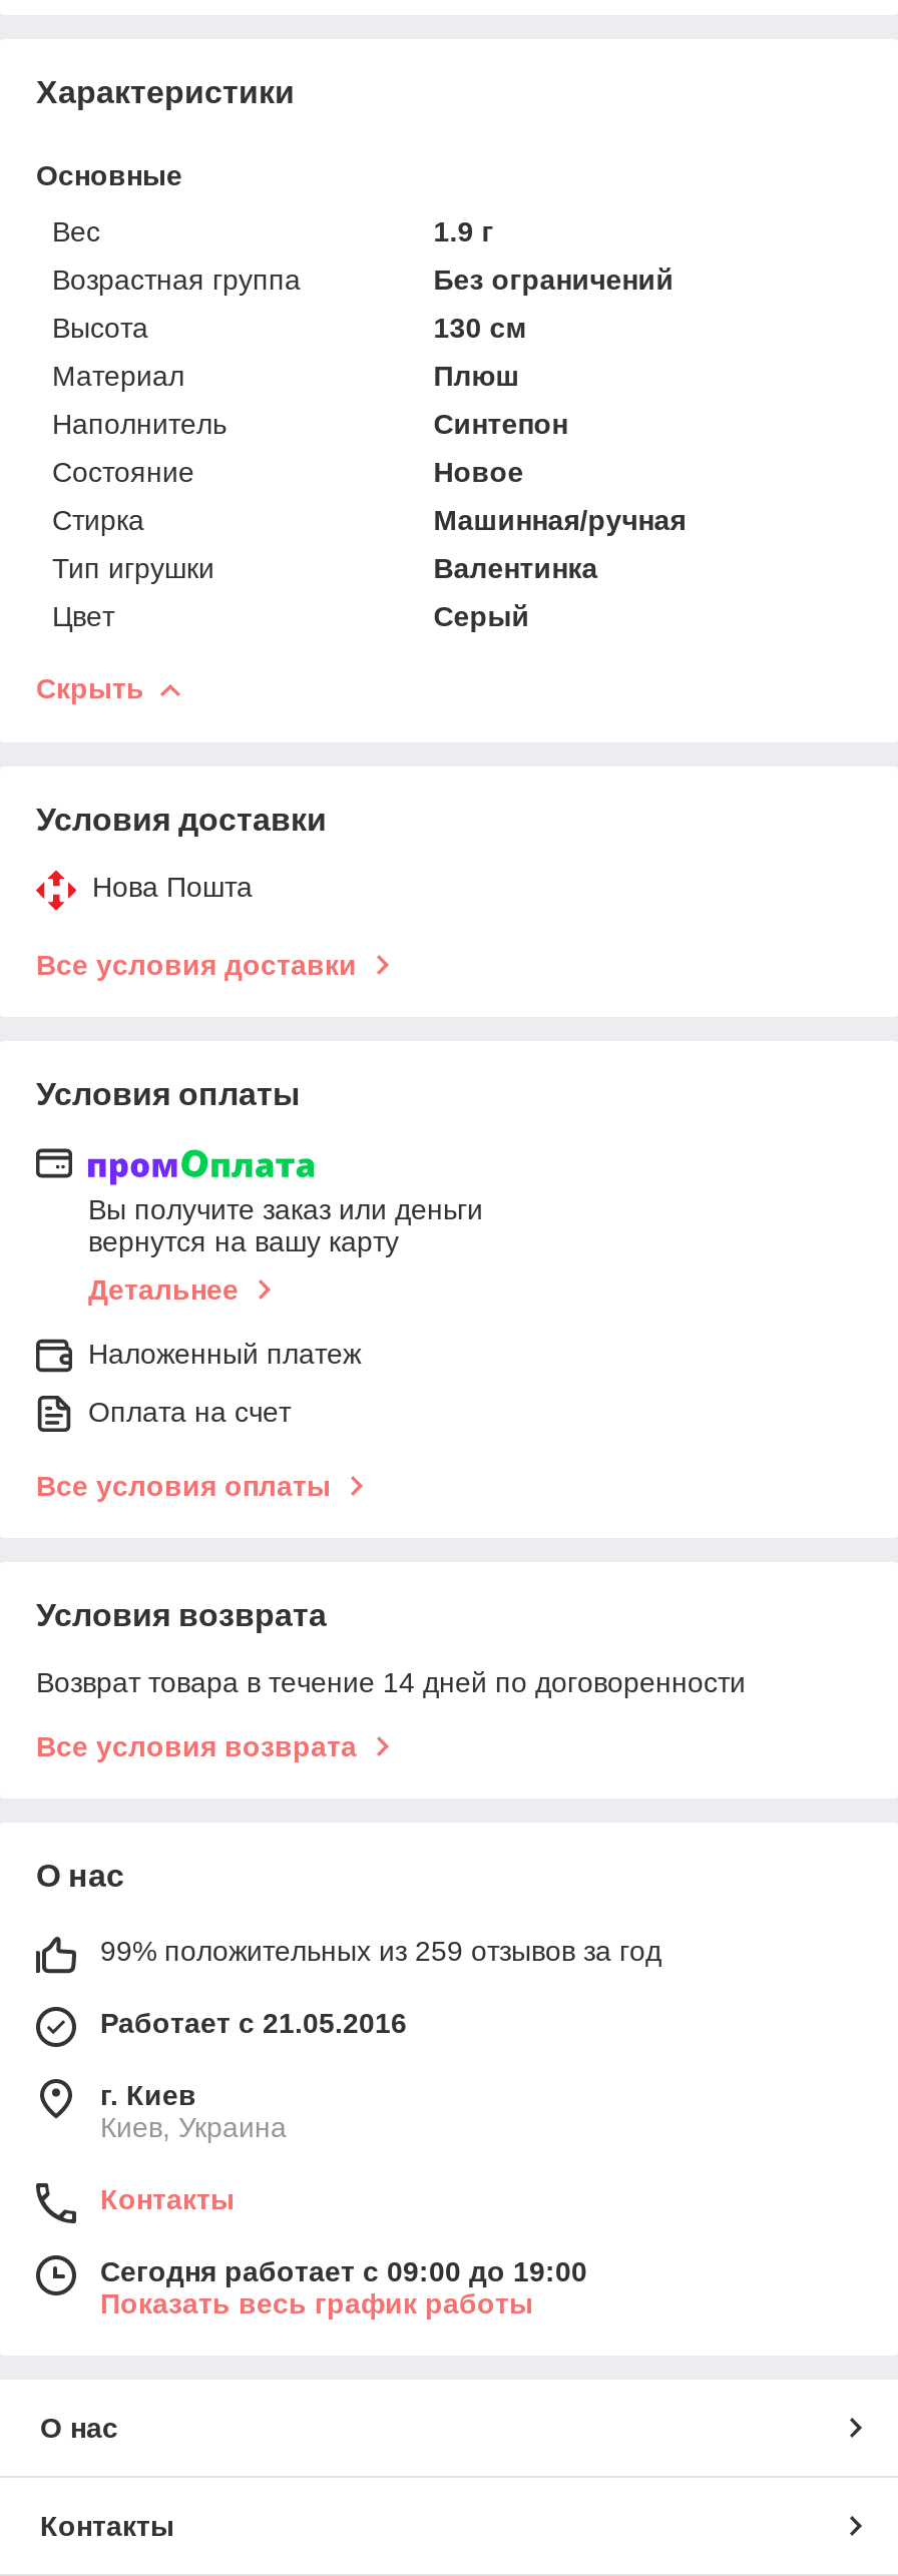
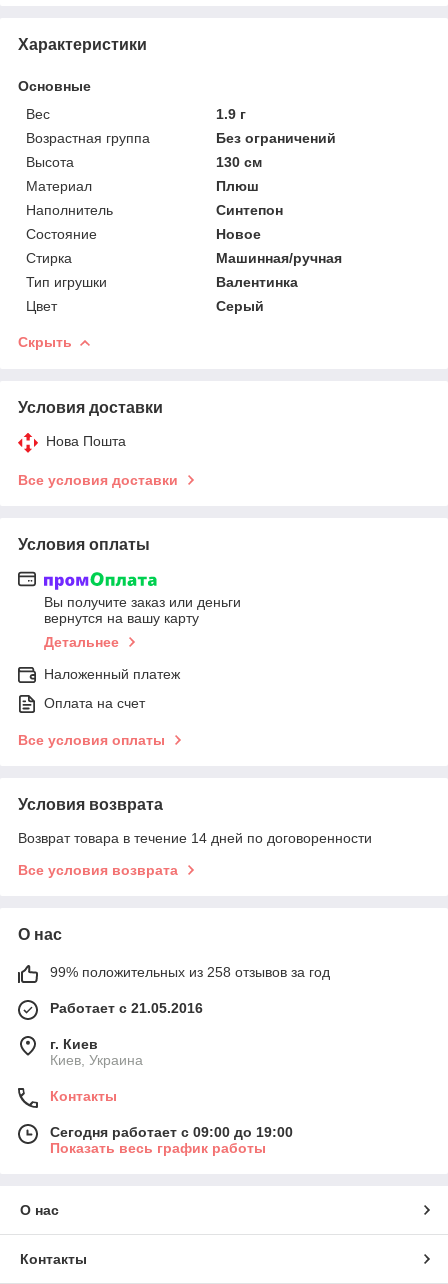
[100,1935,661,1967] 99% положительных из 259 отзывов за год -> [50,964,330,980] 99% положительных из 258 отзывов за год

